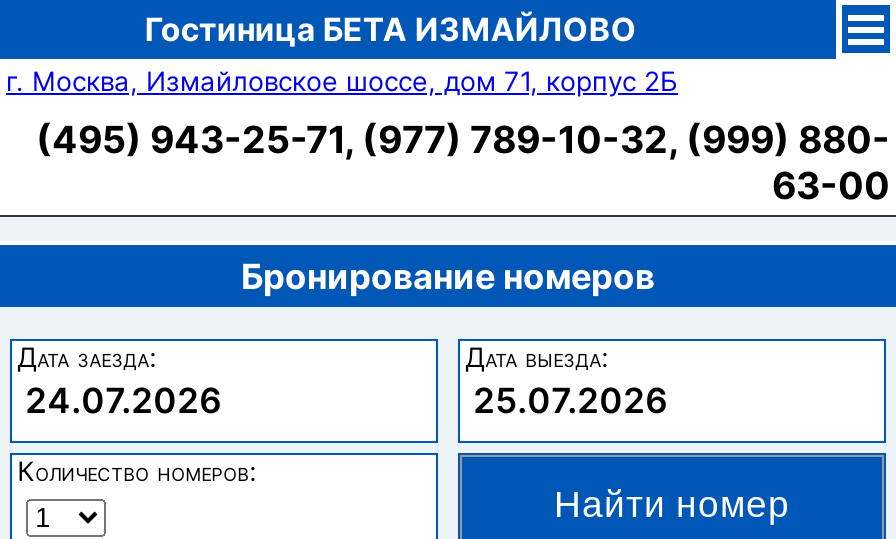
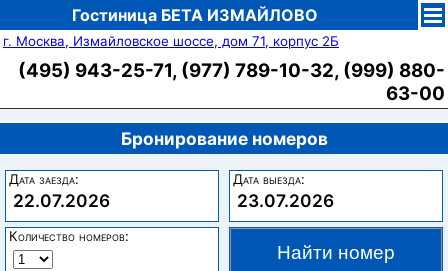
[25,379,221,421] 24.07.2026 -> [13,190,110,211] 22.07.2026
[473,379,667,421] 25.07.2026 -> [237,190,334,211] 23.07.2026

